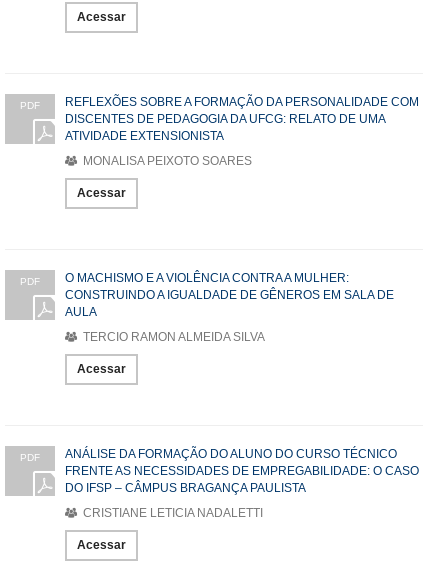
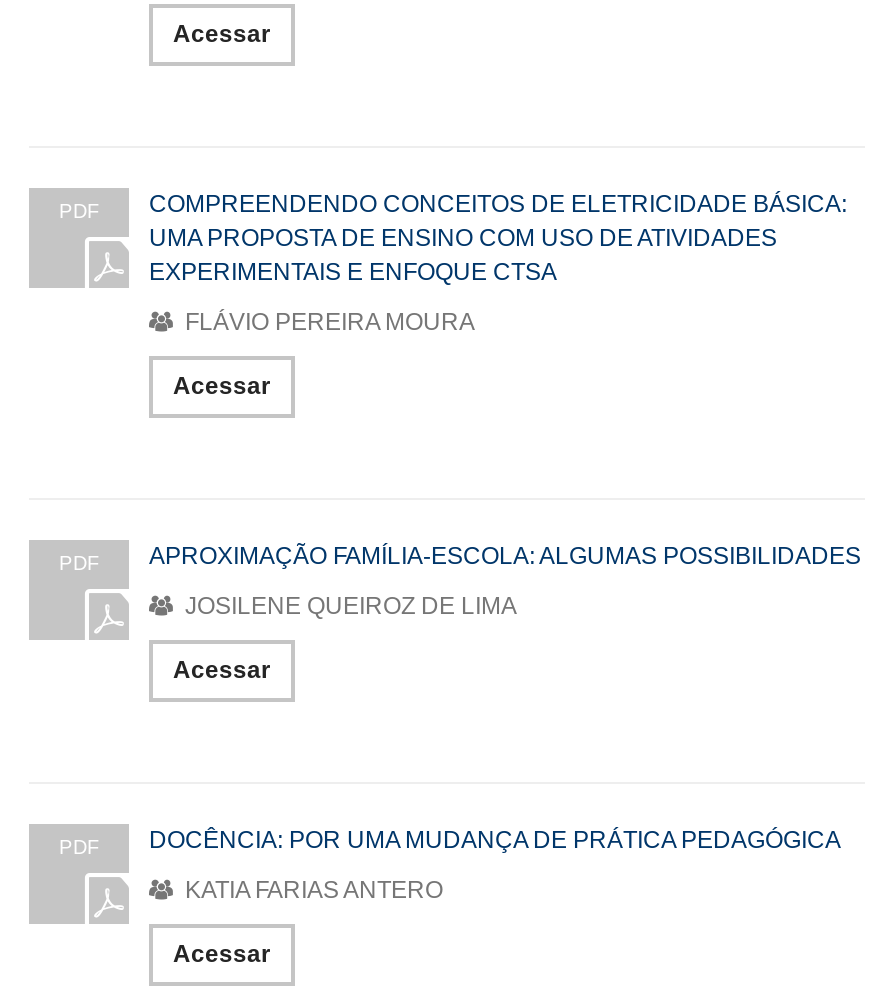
[65,95,419,143] REFLEXÕES SOBRE A FORMAÇÃO DA PERSONALIDADE COM | DISCENTES DE PEDAGOGIA DA UFCG: RELATO DE UMA | ATIVIDADE EXTENSIONISTA -> [149,190,847,286] COMPREENDENDO CONCEITOS DE ELETRICIDADE BÁSICA: | UMA PROPOSTA DE ENSINO COM USO DE ATIVIDADES | EXPERIMENTAIS E ENFOQUE CTSA
[80,154,252,168] MONALISA PEIXOTO SOARES -> [179,308,475,336] FLÁVIO PEREIRA MOURA
[65,271,394,319] O MACHISMO E A VIOLÊNCIA CONTRA A MULHER: | CONSTRUINDO A IGUALDADE DE GÊNEROS EM SALA DE | AULA -> [149,542,861,570] APROXIMAÇÃO FAMÍLIA-ESCOLA: ALGUMAS POSSIBILIDADES
[80,330,265,344] TERCIO RAMON ALMEIDA SILVA -> [179,592,517,620] JOSILENE QUEIROZ DE LIMA
[65,447,419,495] ANÁLISE DA FORMAÇÃO DO ALUNO DO CURSO TÉCNICO | FRENTE AS NECESSIDADES DE EMPREGABILIDADE: O CASO | DO IFSP – CÂMPUS BRAGANÇA PAULISTA -> [149,826,841,854] DOCÊNCIA: POR UMA MUDANÇA DE PRÁTICA PEDAGÓGICA
[80,506,263,520] CRISTIANE LETICIA NADALETTI -> [179,876,443,904] KATIA FARIAS ANTERO

